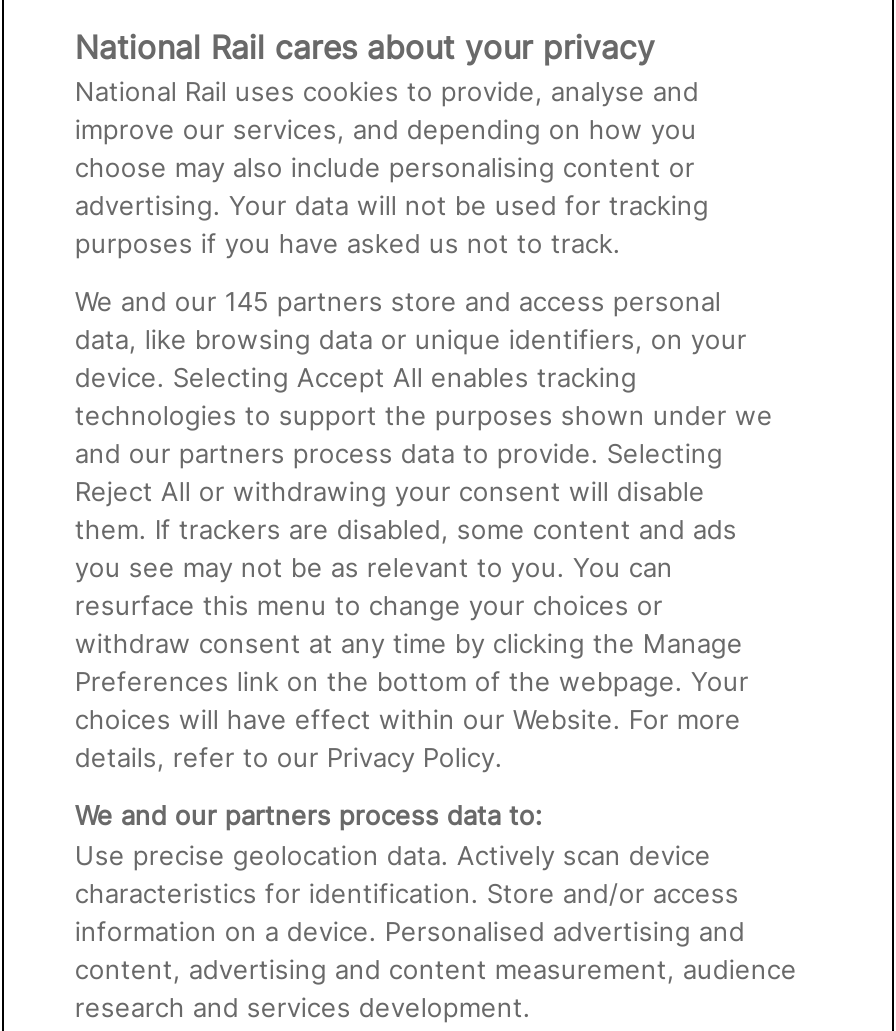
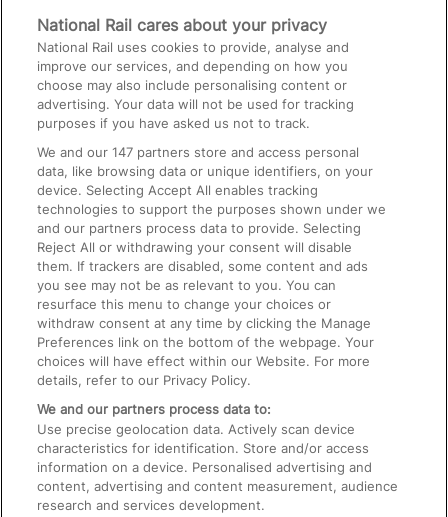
[75,285,721,317] We and our 145 partners store and access personal -> [37,144,359,160] We and our 147 partners store and access personal

